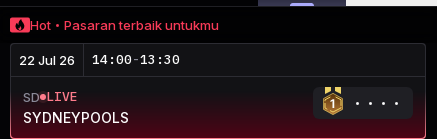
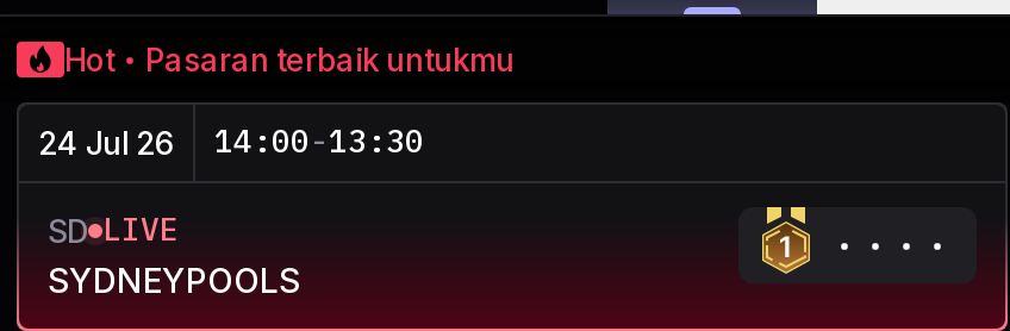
[19,51,180,68] 22 Jul 26 14:00 -13:30 -> [38,121,424,162] 24 Jul 26 14:00 -13:30

